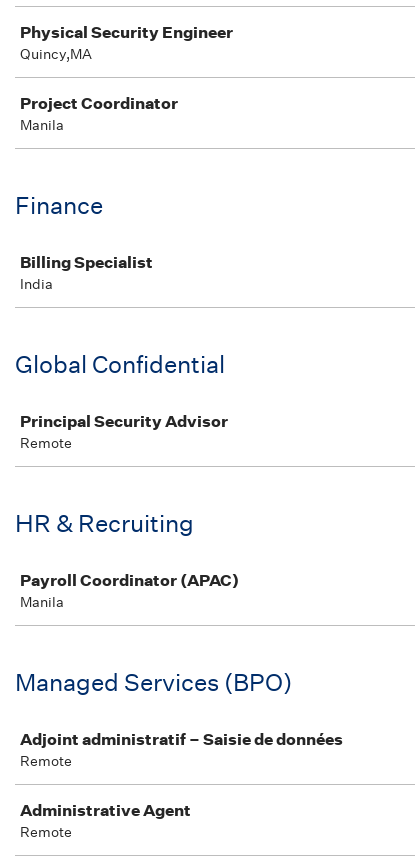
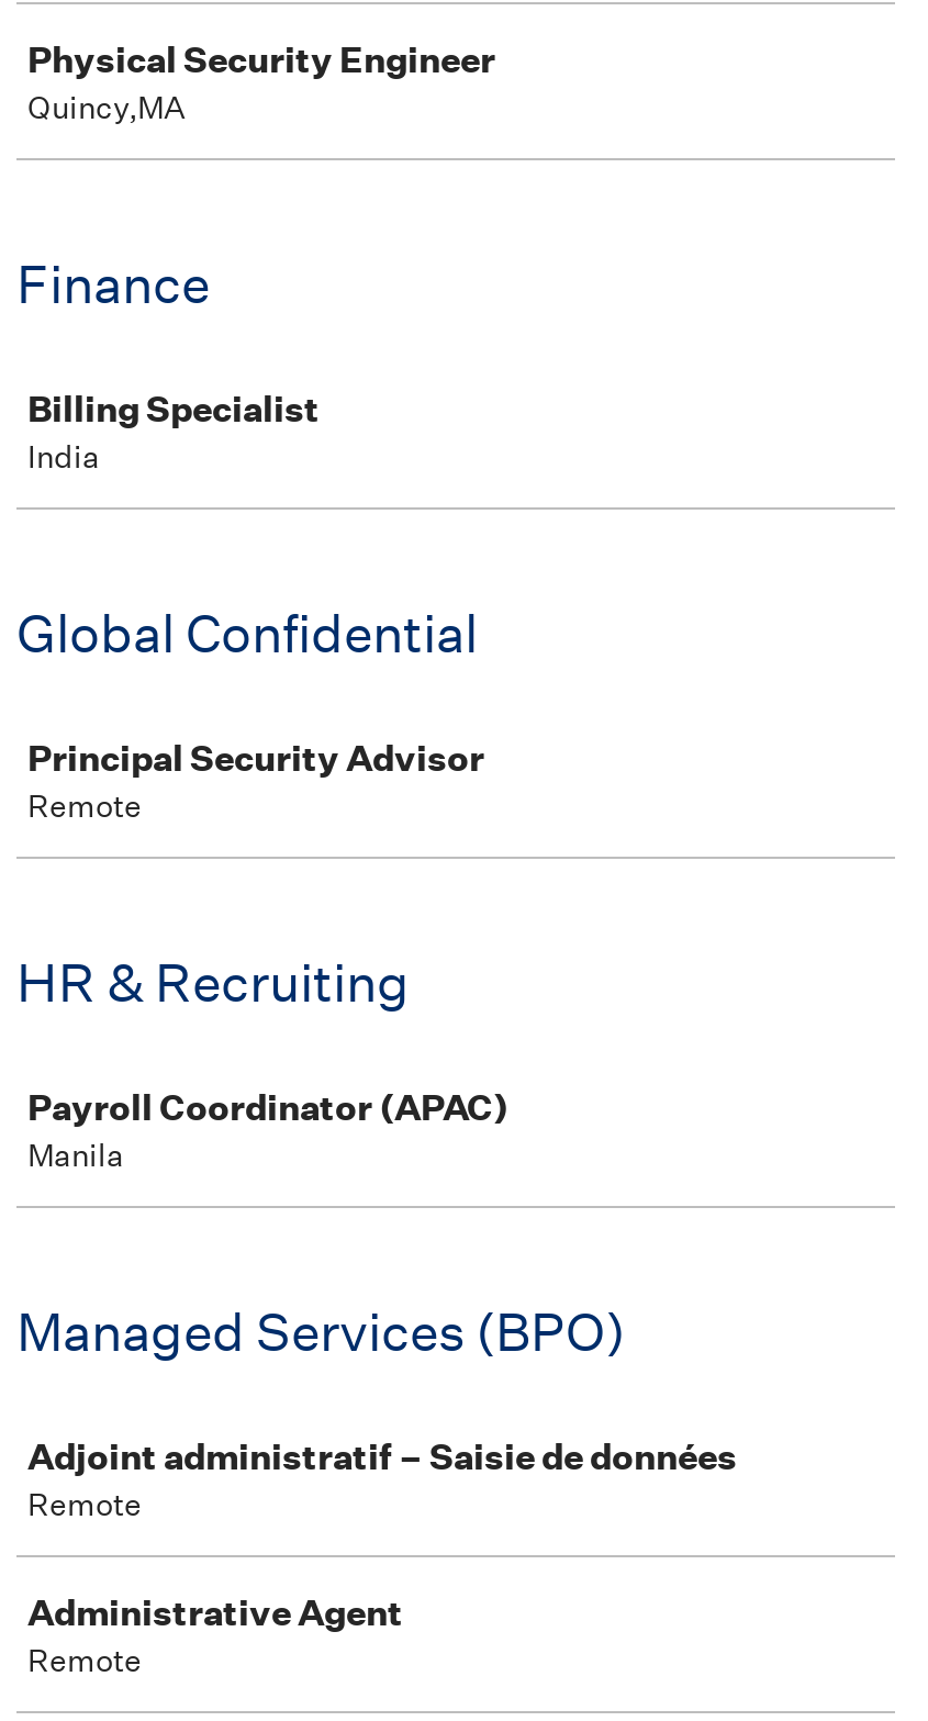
[20,93,178,134] Project Coordinator | Manila -> none

